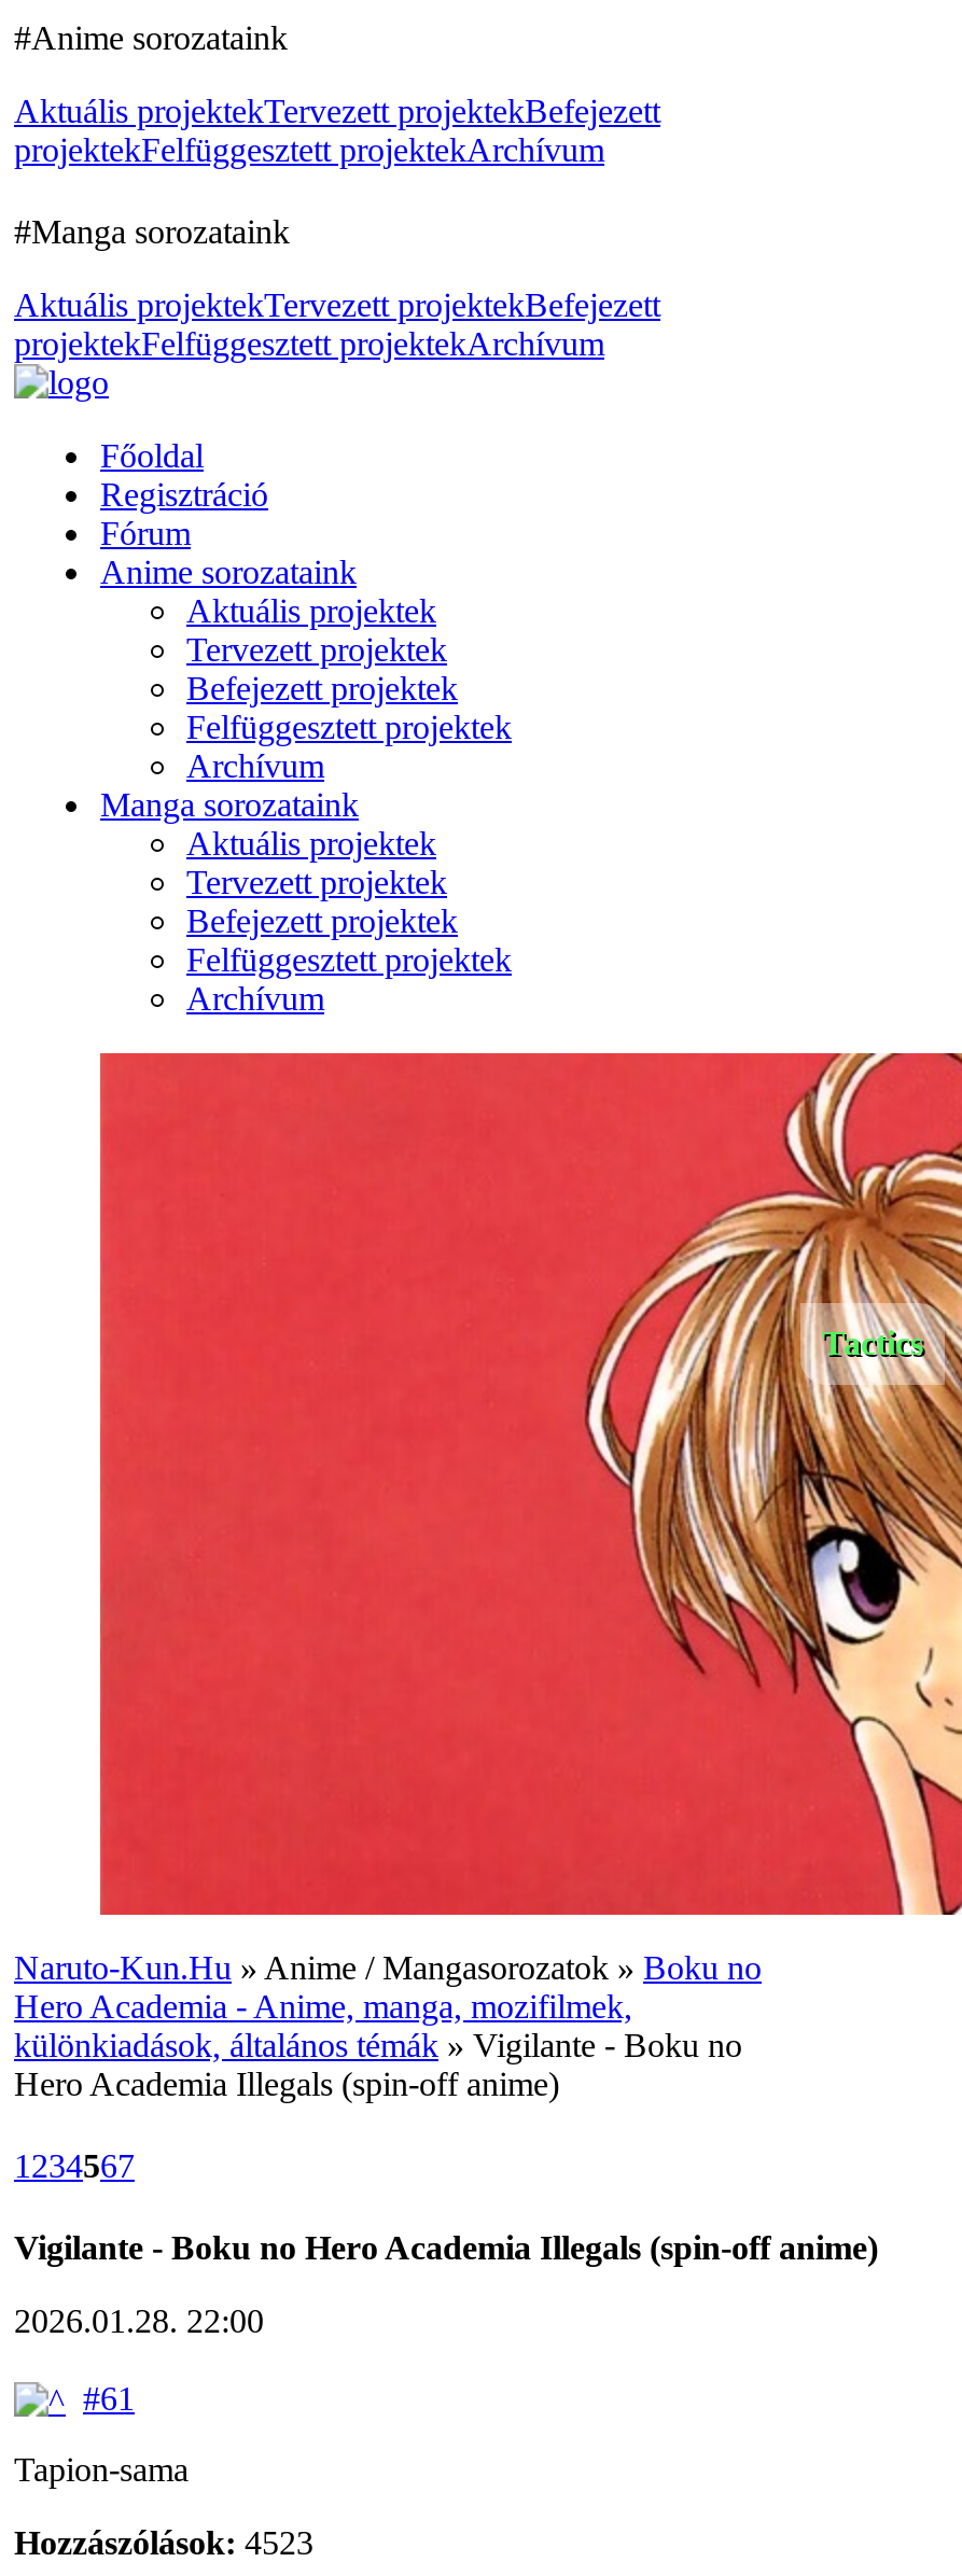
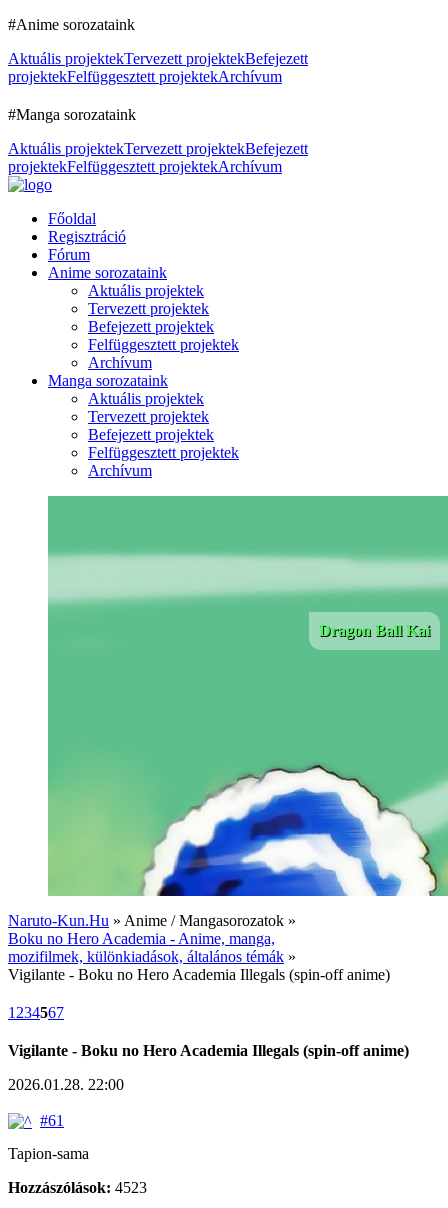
[98,1051,956,1917] [image] | Tactics -> [47,495,445,897] [image] | Dragon Ball Kai

